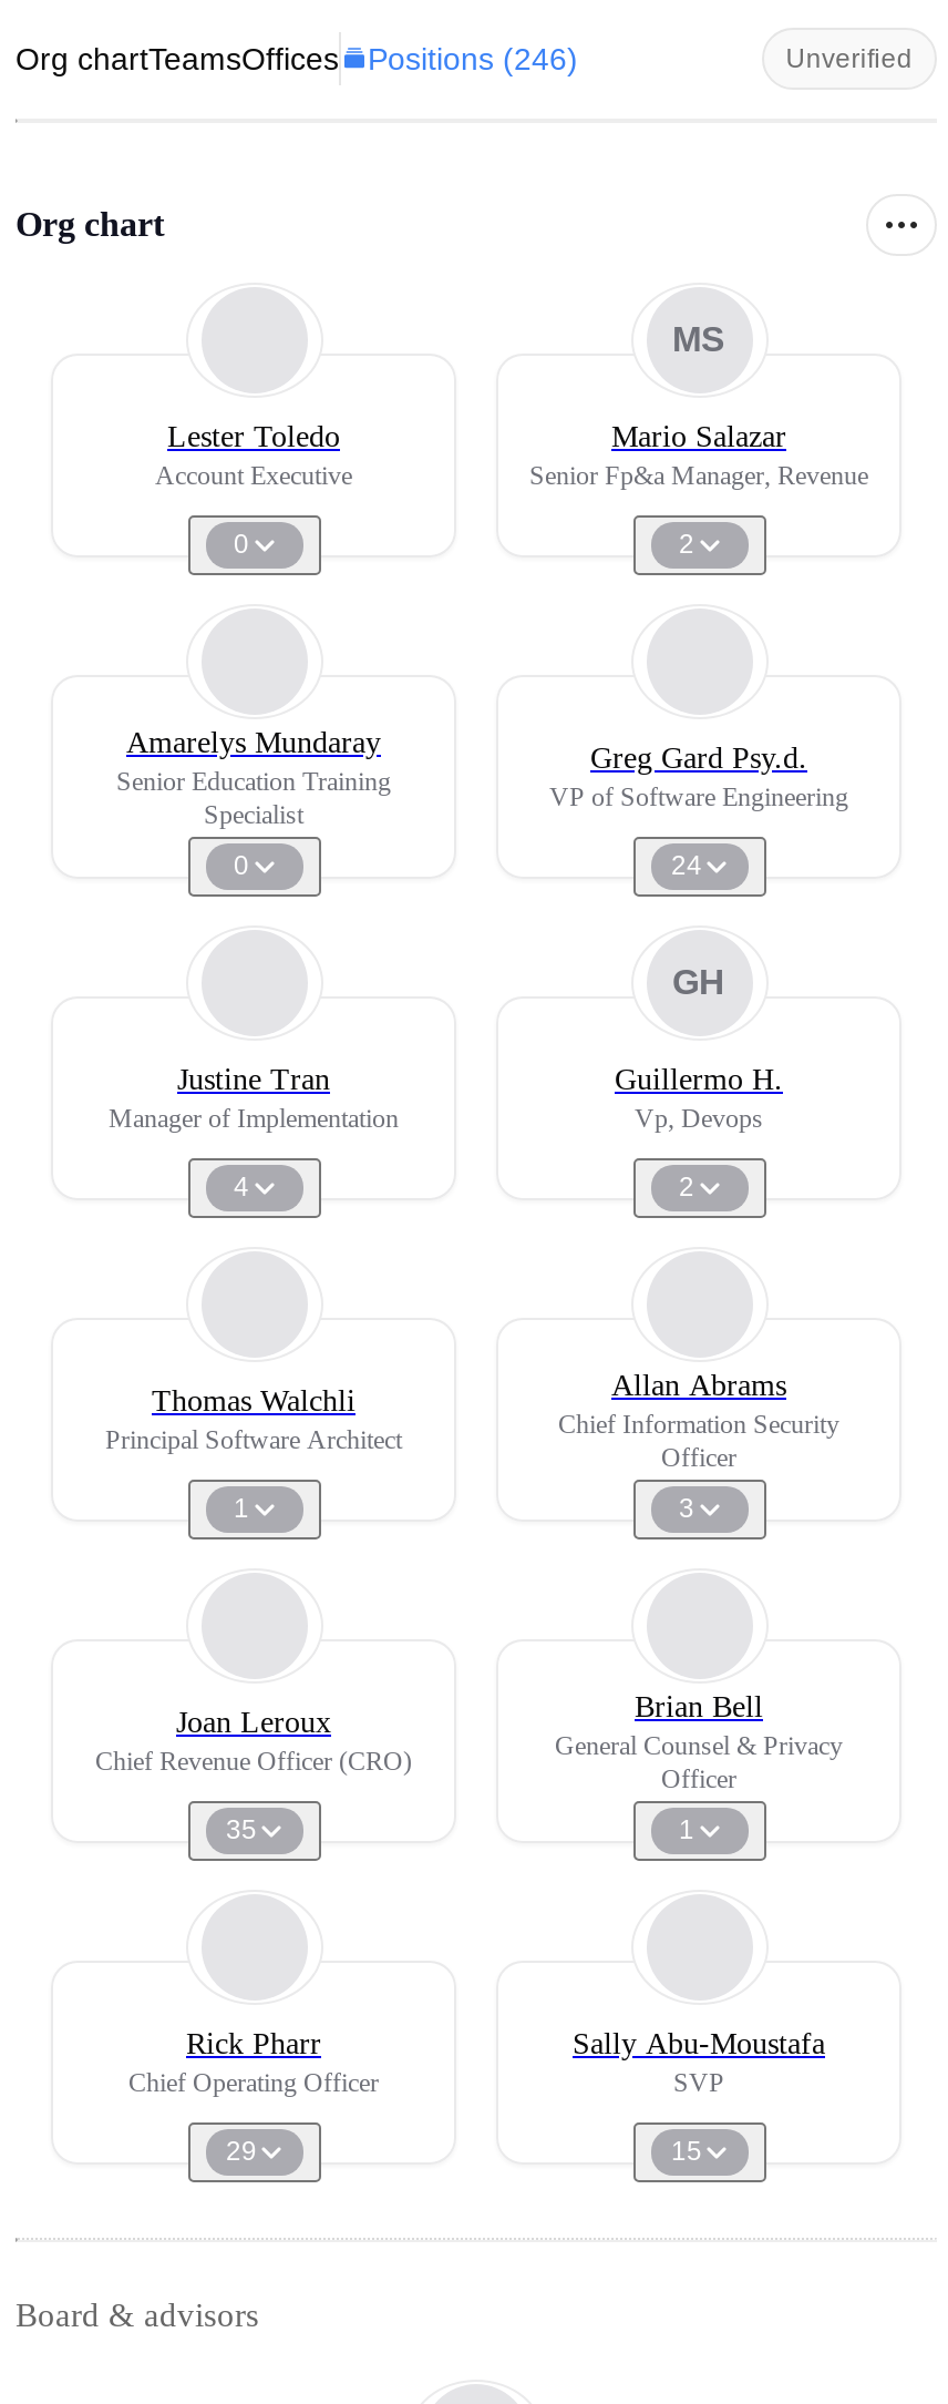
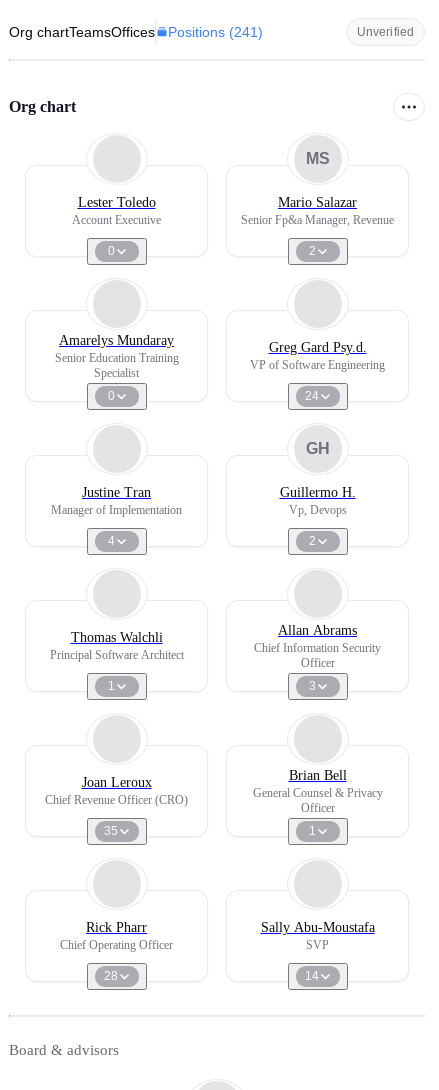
[16,41,578,76] Org chartTeamsOffices Positions (246) -> [9,24,263,40] Org chartTeamsOffices Positions (241)
[226,2136,257,2167] 29 -> [104,969,118,983] 28
[671,2136,702,2167] 15 -> [305,969,319,983] 14

